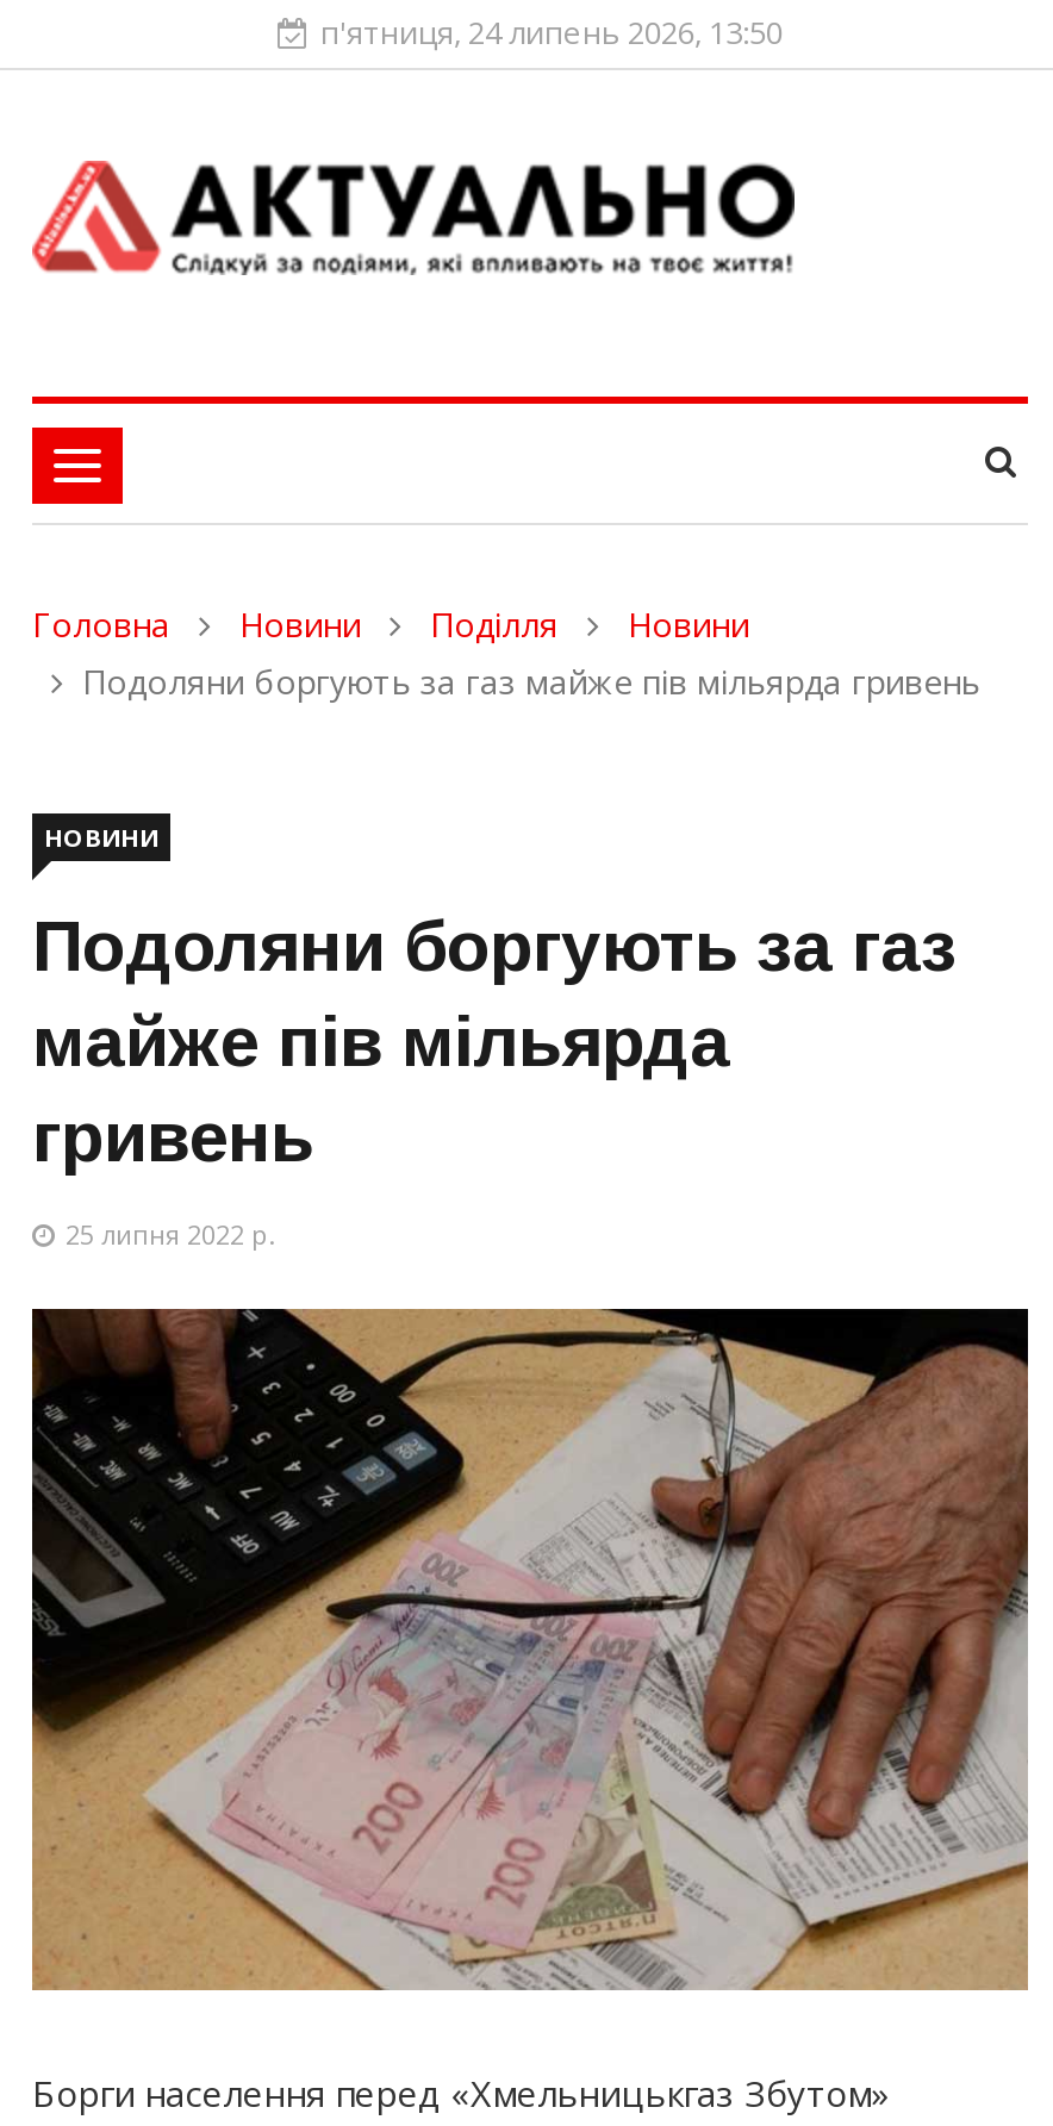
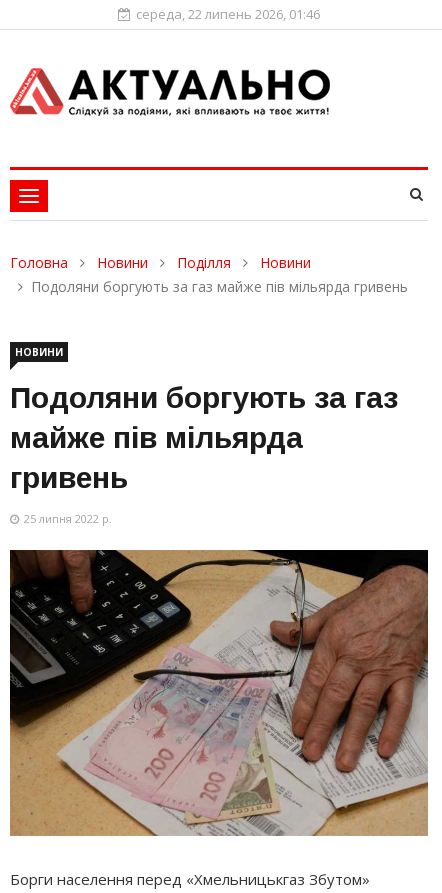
[320,11,783,54] п'ятниця, 24 липень 2026, 13:50 -> [136,5,320,23] середа, 22 липень 2026, 01:46

